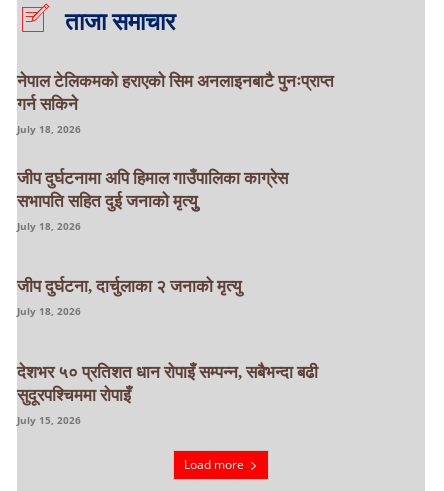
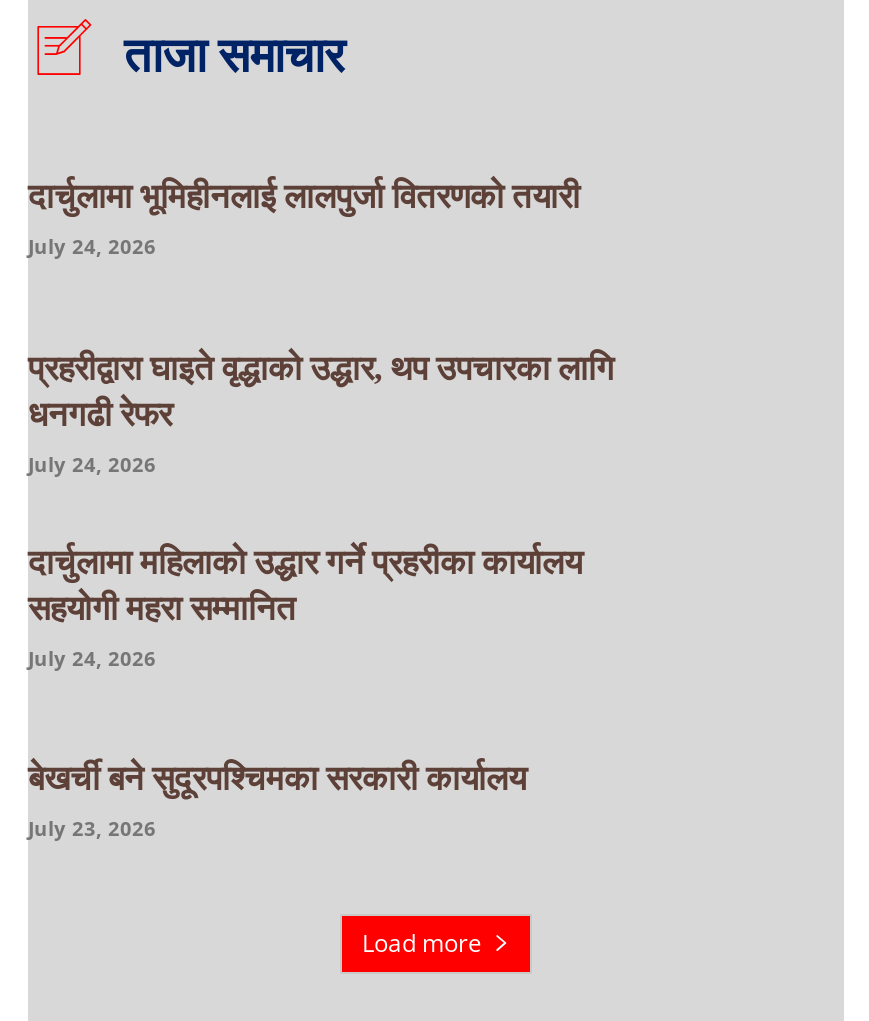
[17,72,334,136] नेपाल टेलिकमको हराएको सिम अनलाइनबाटै पुनःप्राप्त | गर्न सकिने | July 18, 2026 -> [28,178,580,260] दार्चुलामा भूमिहीनलाई लालपुर्जा वितरणकाे तयारी | July 24, 2026
[17,169,288,233] जीप दुर्घटनामा अपि हिमाल गाउँपालिका काग्रेस | सभापति सहित दुई जनाकाे मृत्युु | July 18, 2026 -> [28,349,614,477] प्रहरीद्वारा घाइते वृद्धाको उद्धार, थप उपचारका लागि | धनगढी रेफर | July 24, 2026
[17,277,241,318] जीप दुर्घटना, दार्चुलाका २ जनाको मृत्यु | July 18, 2026 -> [28,544,582,672] दार्चुलामा महिलाको उद्धार गर्ने प्रहरीका कार्यालय | सहयोगी महरा सम्मानित | July 24, 2026
[17,363,318,427] देशभर ५० प्रतिशत धान रोपाइँ सम्पन्न, सबैभन्दा बढी | सुदूरपश्चिममा रोपाइँ | July 15, 2026 -> [28,761,526,843] बेखर्ची बने सुदूरपश्चिमका सरकारी कार्यालय | July 23, 2026

